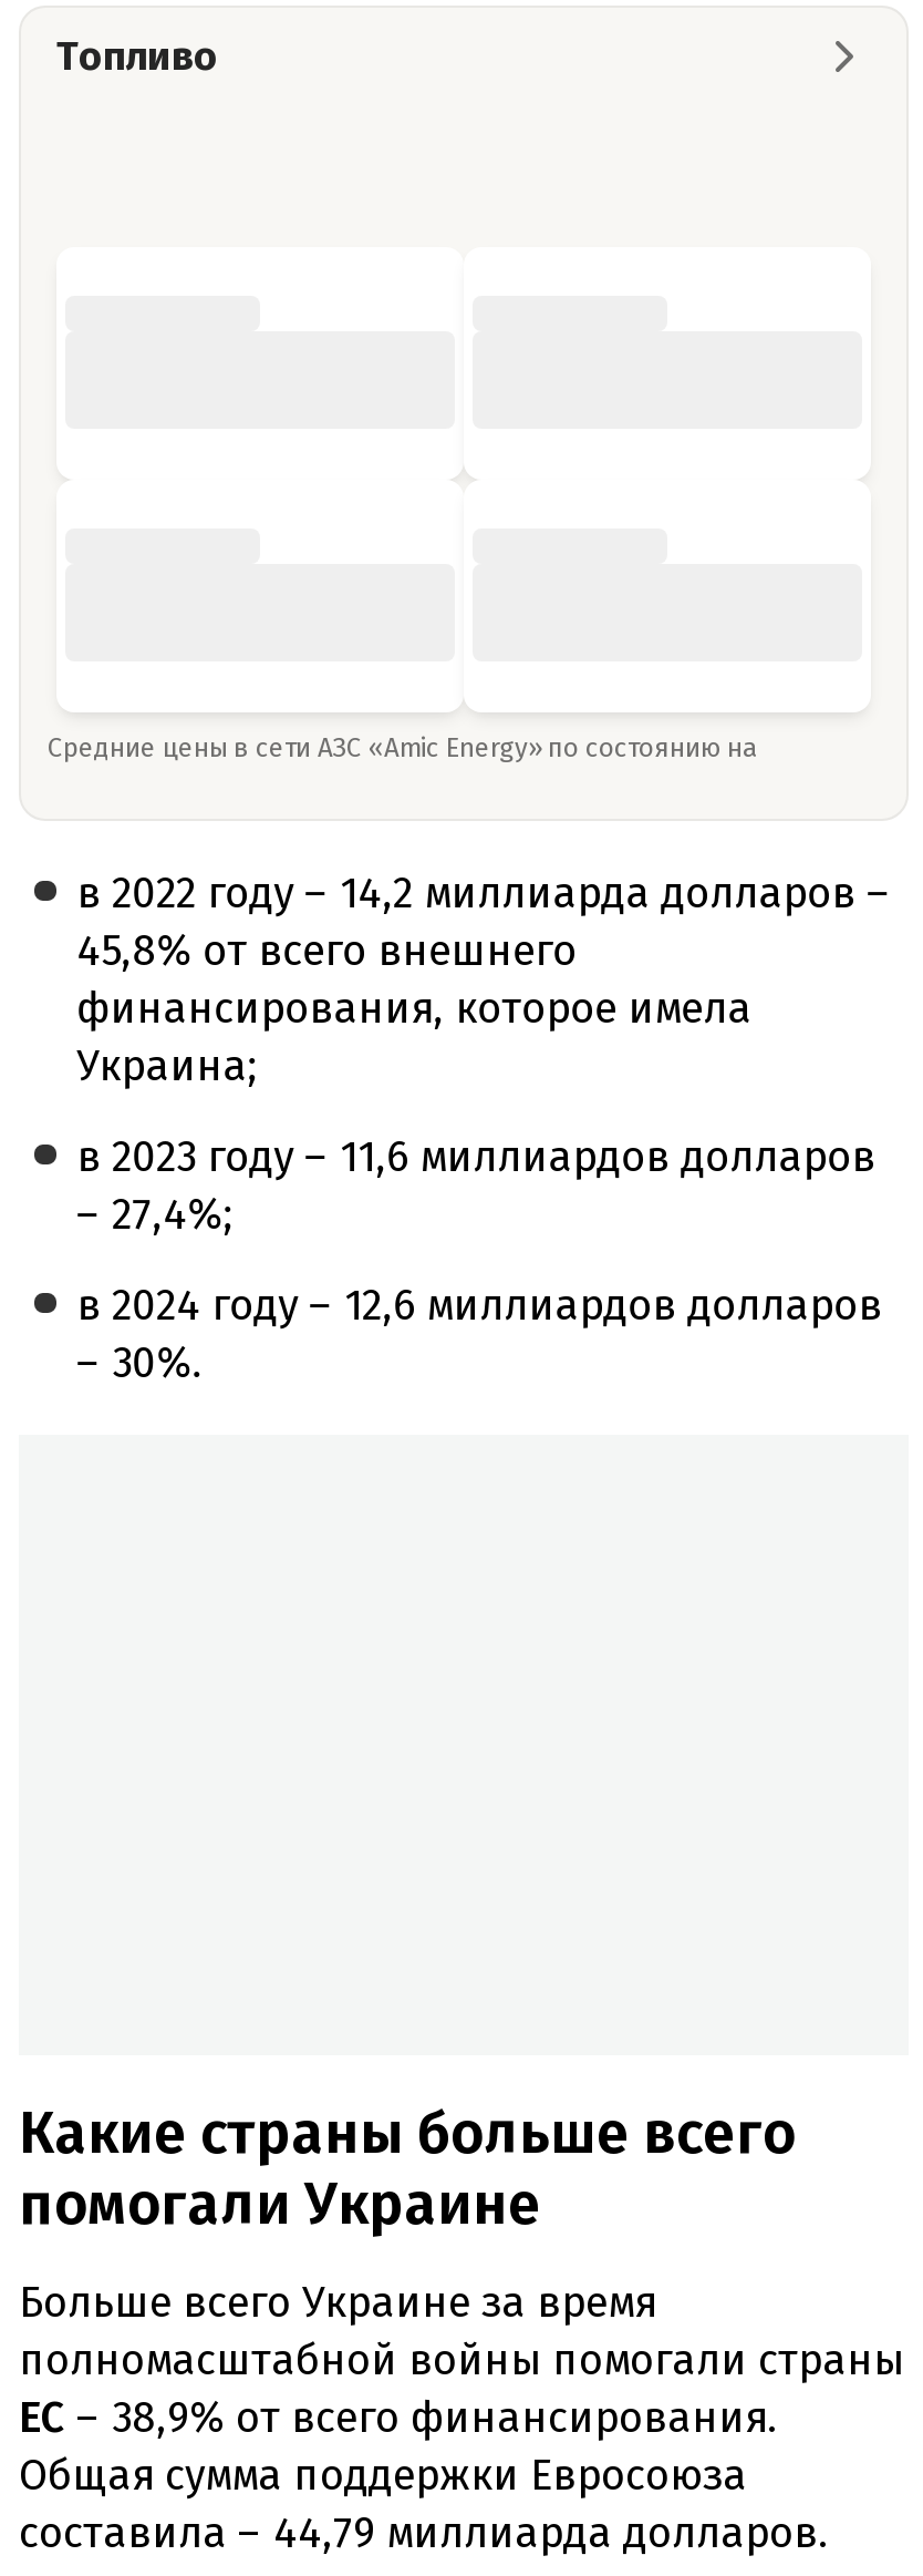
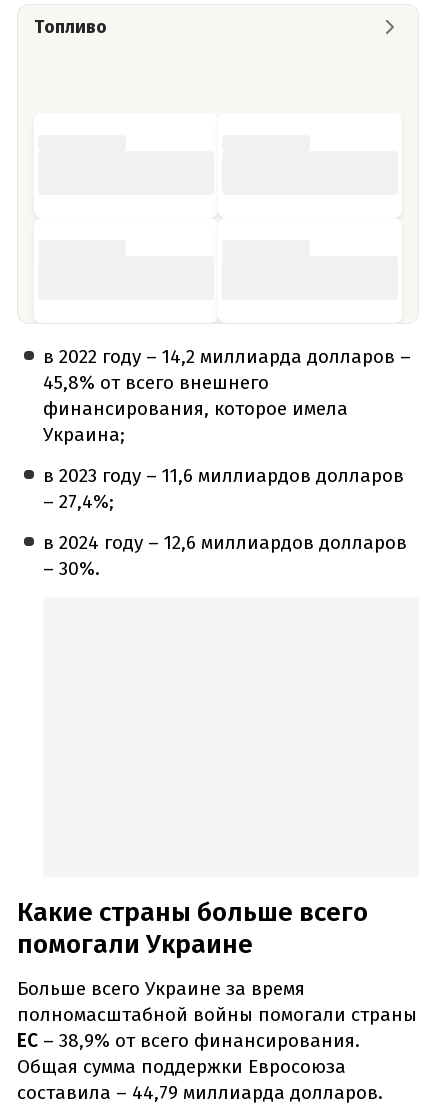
[48,731,765,762] Средние цены в сети АЗС «Amic Energy» по состоянию на -> none

